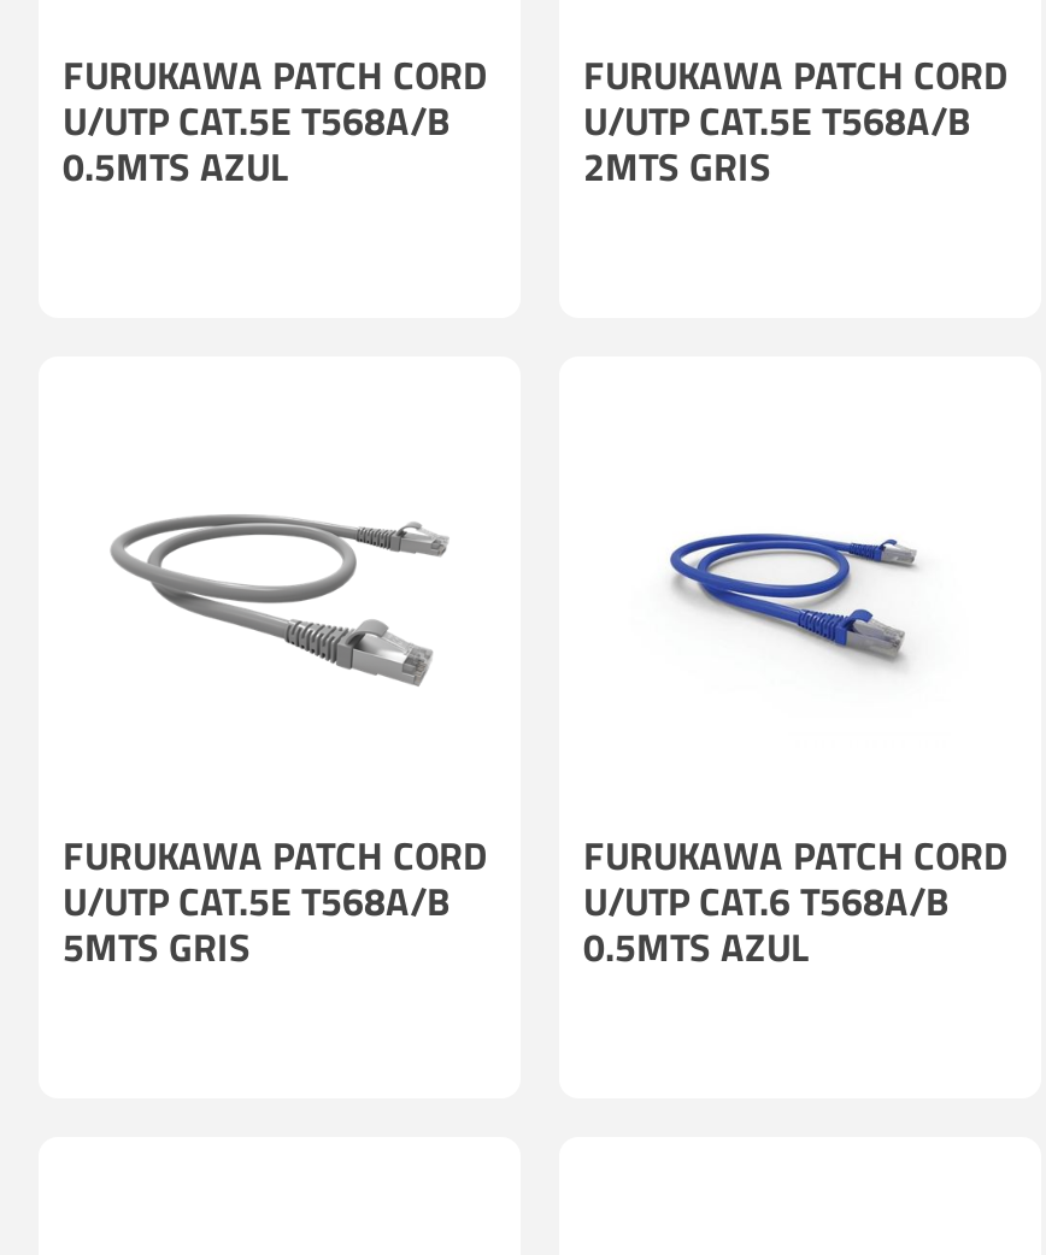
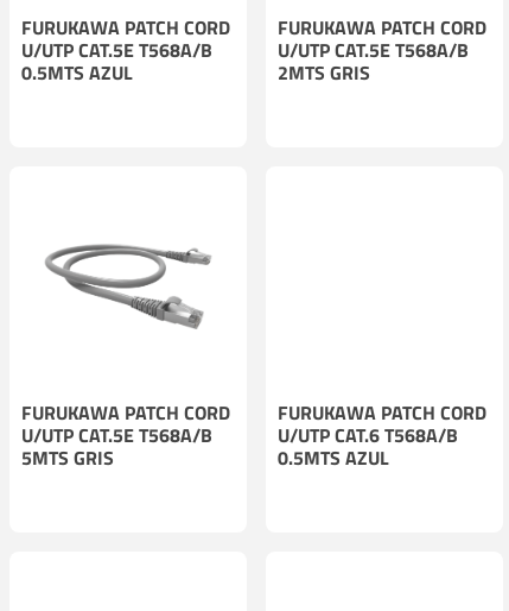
[668,530,921,674] [image] -> none

